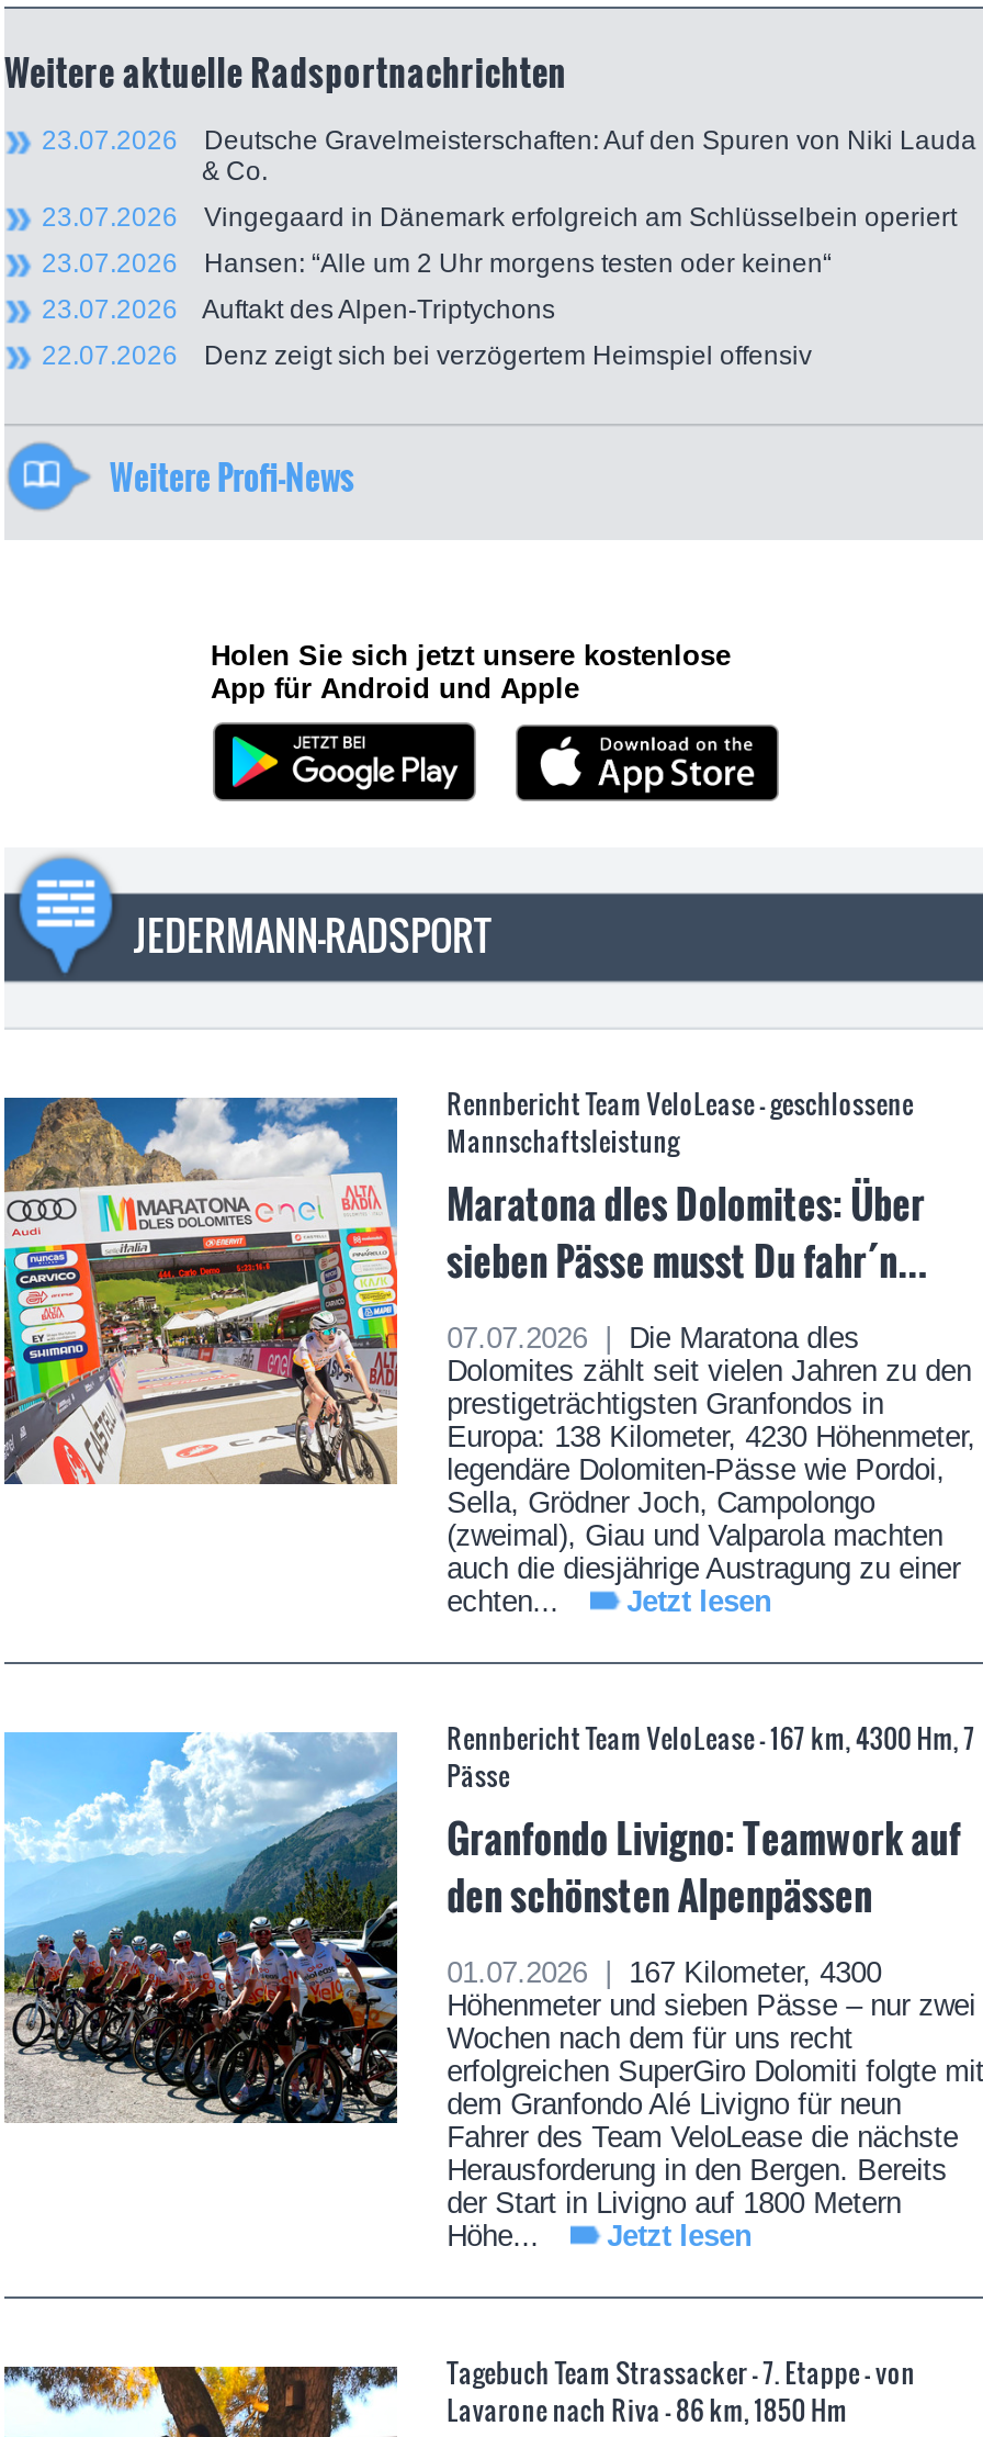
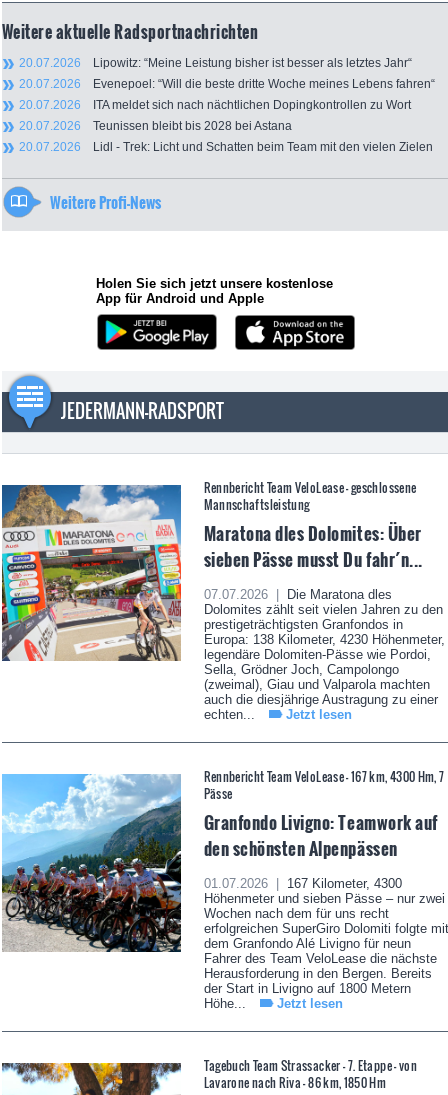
[42,126,976,187] 23.07.2026 Deutsche Gravelmeisterschaften: Auf den Spuren von Niki Lauda | & Co. -> [19,56,412,70] 20.07.2026 Lipowitz: “Meine Leistung bisher ist besser als letztes Jahr“
[42,203,957,233] 23.07.2026 Vingegaard in Dänemark erfolgreich am Schlüsselbein operiert -> [19,77,435,91] 20.07.2026 Evenepoel: “Will die beste dritte Woche meines Lebens fahren“
[42,249,832,279] 23.07.2026 Hansen: “Alle um 2 Uhr morgens testen oder keinen“ -> [19,98,411,112] 20.07.2026 ITA meldet sich nach nächtlichen Dopingkontrollen zu Wort
[42,295,555,326] 23.07.2026 Auftakt des Alpen-Triptychons -> [19,119,292,133] 20.07.2026 Teunissen bleibt bis 2028 bei Astana
[42,341,812,372] 22.07.2026 Denz zeigt sich bei verzögertem Heimspiel offensiv -> [19,140,433,154] 20.07.2026 Lidl - Trek: Licht und Schatten beim Team mit den vielen Zielen

